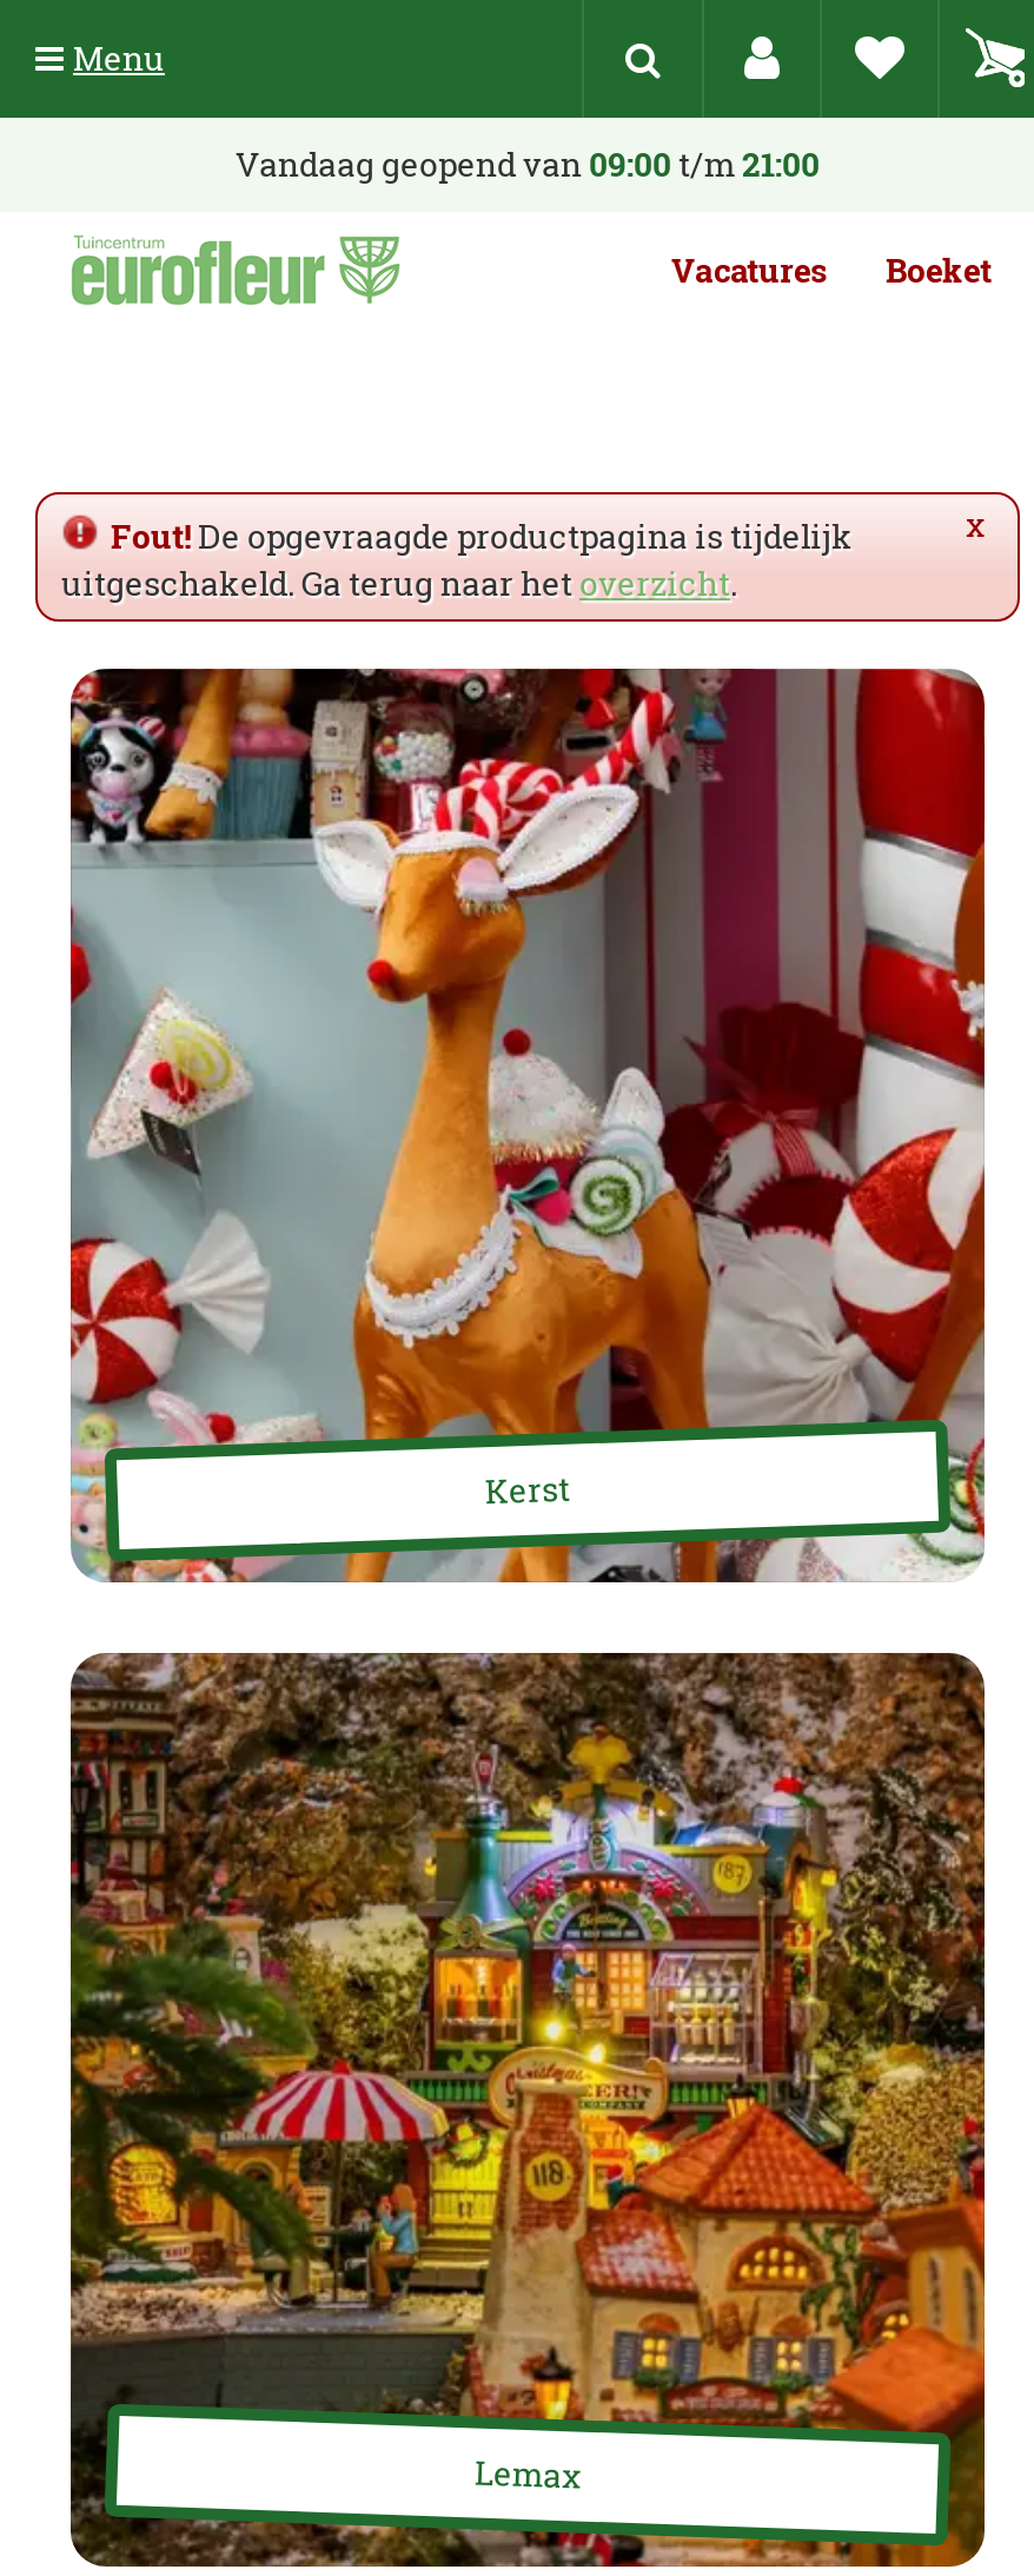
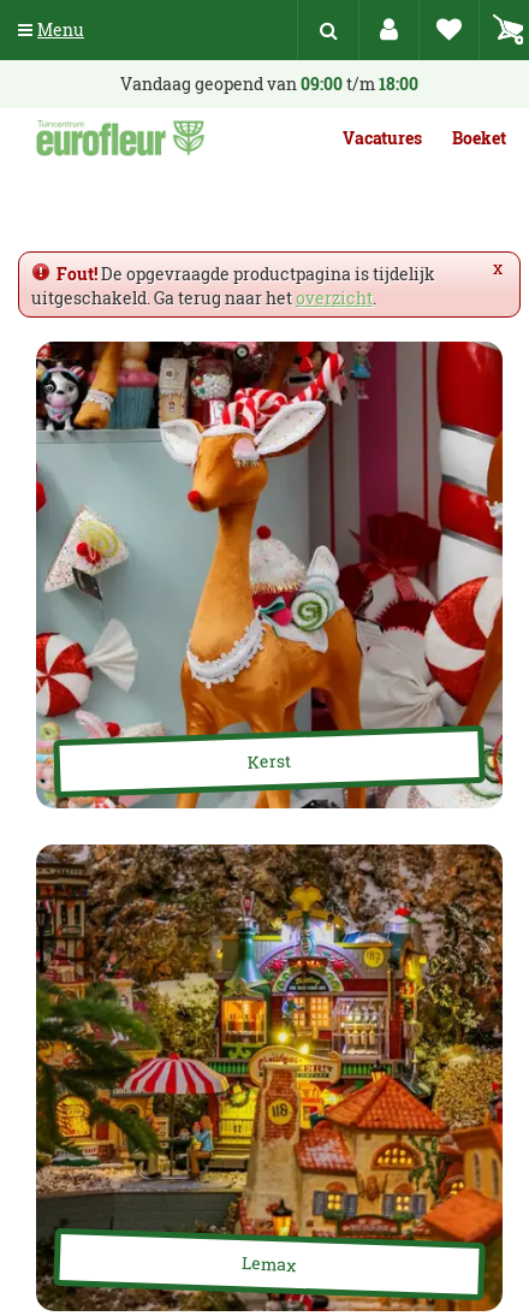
[236,141,820,186] Vandaag geopend van 09:00 t/m 21:00 -> [120,72,418,95] Vandaag geopend van 09:00 t/m 18:00

